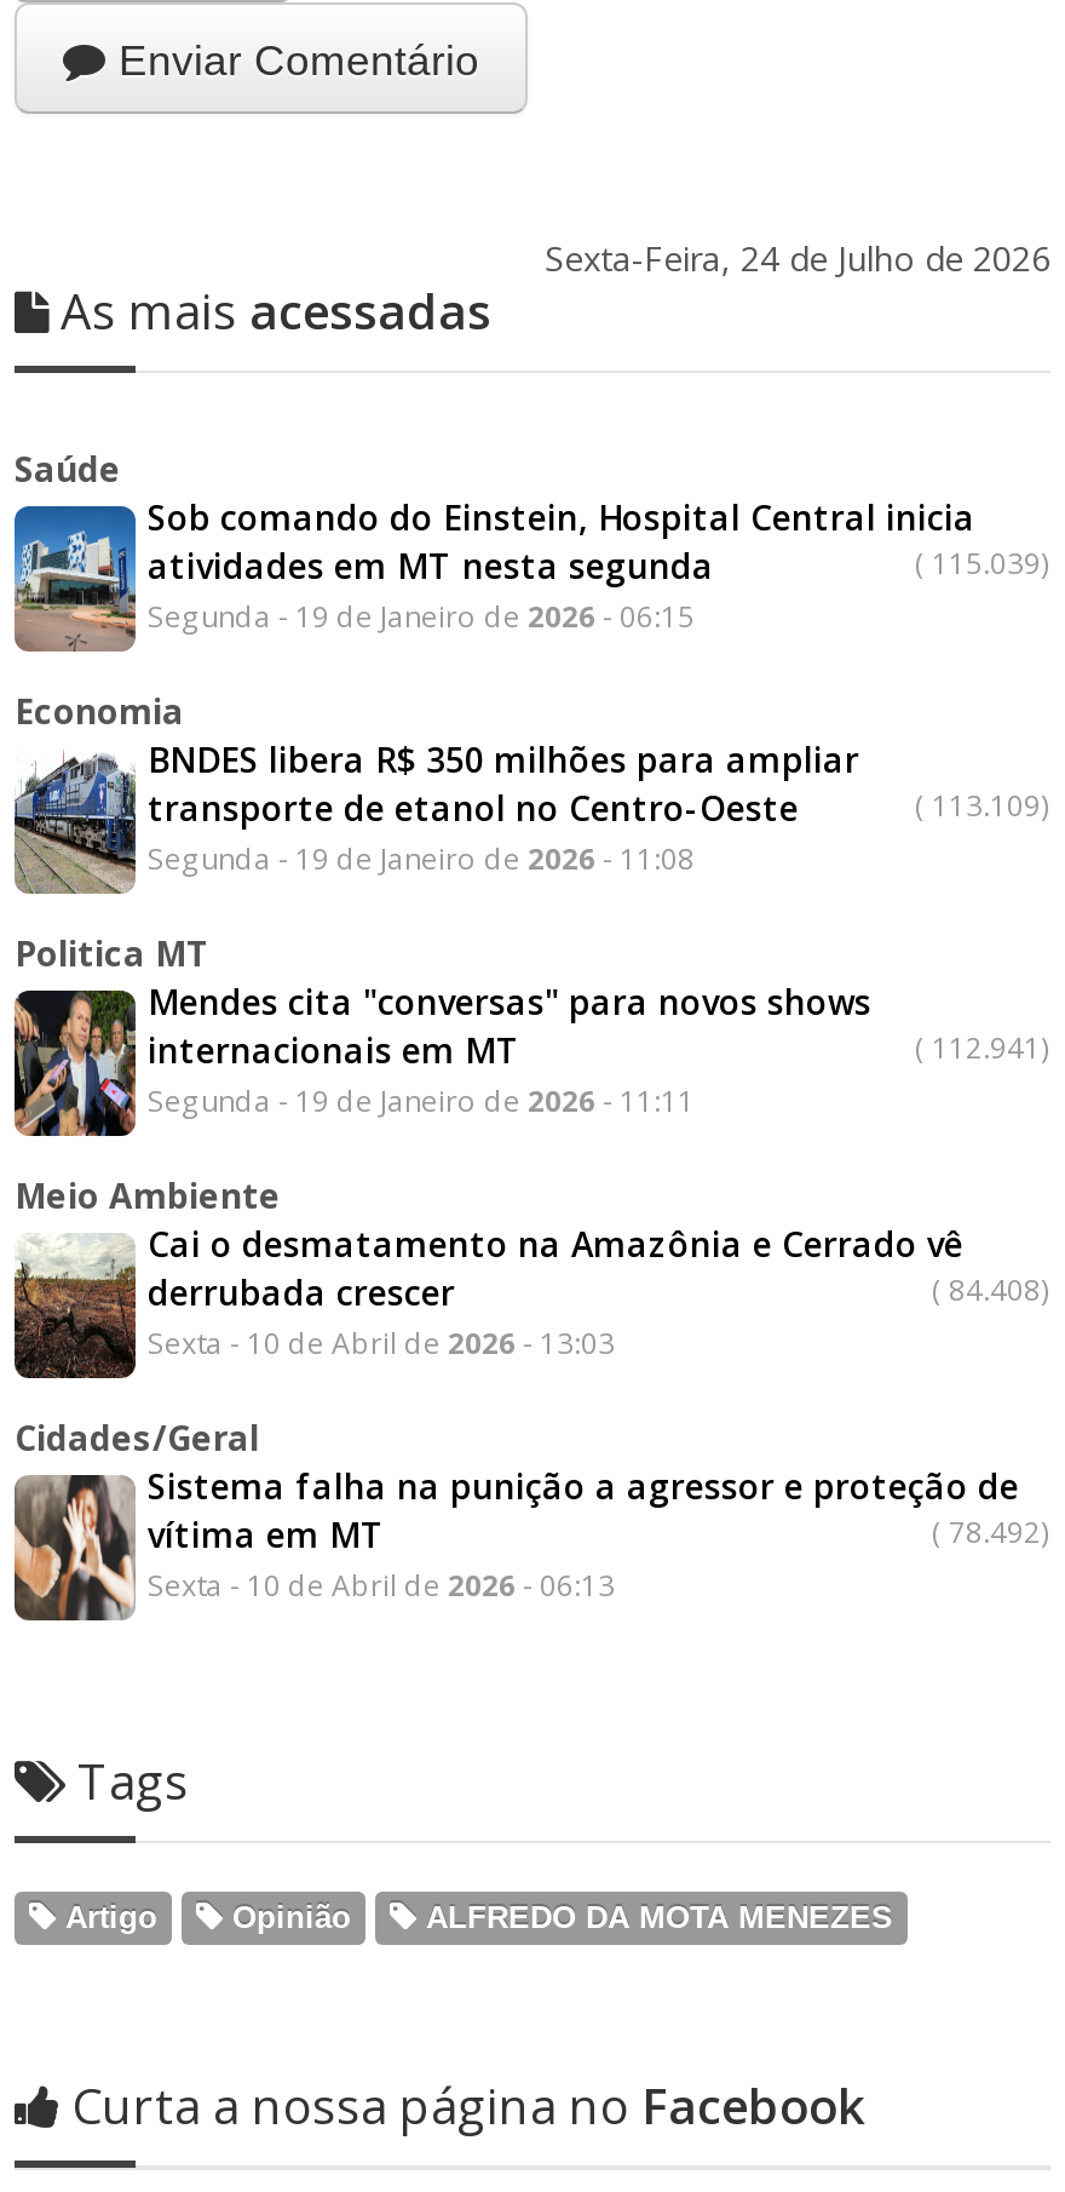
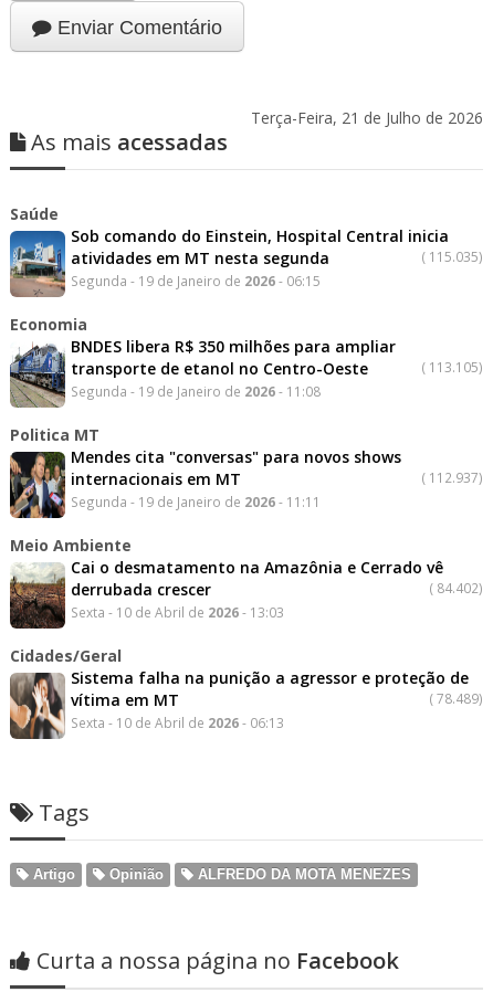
[545,235,1050,281] Sexta-Feira, 24 de Julho de 2026 -> [251,107,483,128] Terça-Feira, 21 de Julho de 2026
[915,543,1050,581] (115.039) -> [421,247,483,265] (115.035)
[915,785,1050,824] (113.109) -> [421,358,483,376] (113.105)
[915,1027,1050,1066] (112.941) -> [421,468,483,486] (112.937)
[932,1269,1050,1308] (84.408) -> [429,579,483,596] (84.402)
[932,1511,1050,1550] (78.492) -> [429,689,483,707] (78.489)

